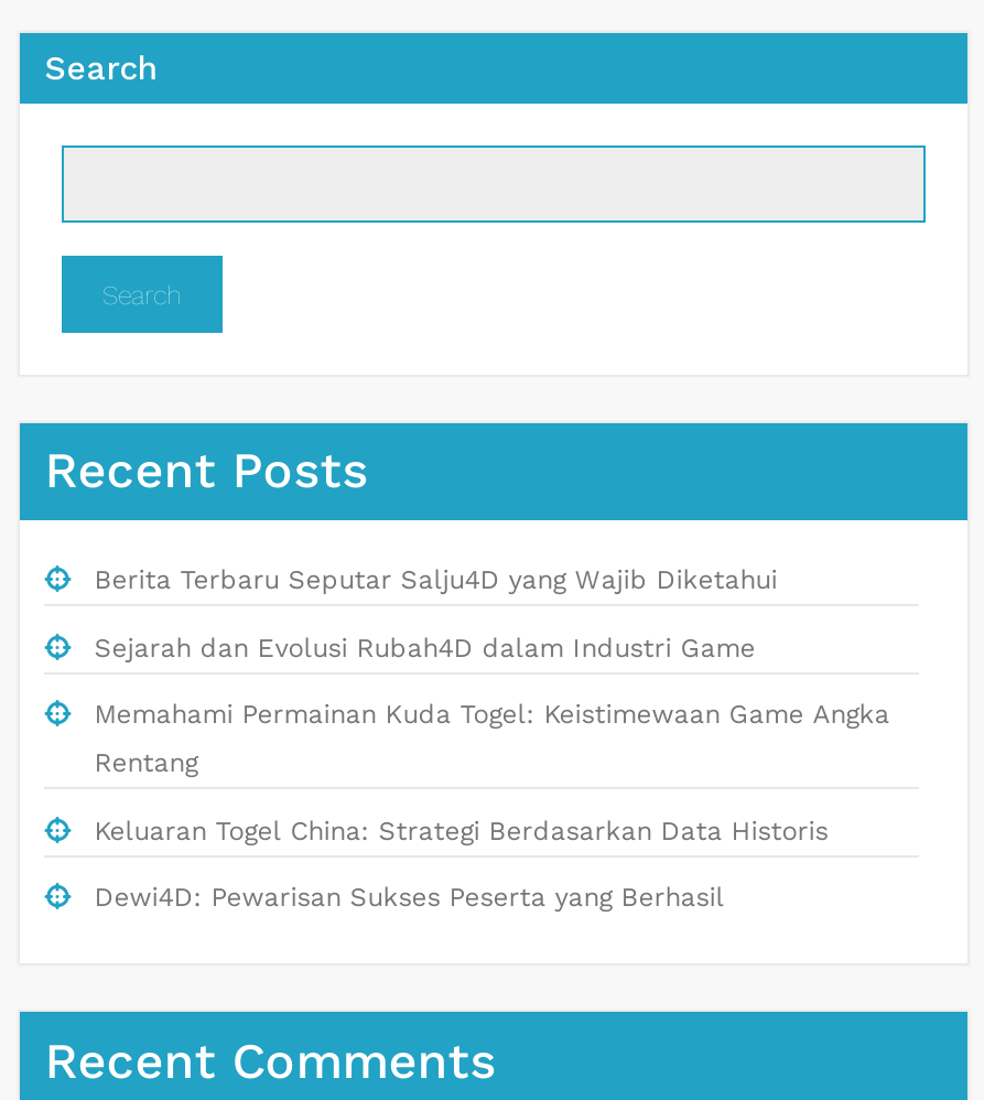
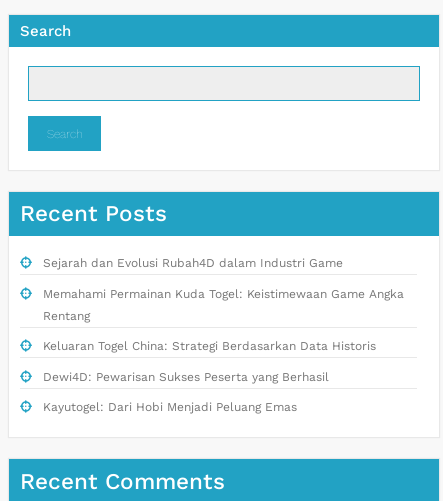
[94,565,778,596] Berita Terbaru Seputar Salju4D yang Wajib Diketahui -> none
moved [94,632,890,913] -> [43,256,404,384]: Sejarah dan Evolusi Rubah4D dalam Industri Game | Memahami Permainan Kuda Togel: Keistimewaan Game Angka | Rentang | Keluaran Togel China: Strategi Berdasarkan Data Historis | Dewi4D: Pewarisan Sukses Peserta yang Berhasil
none -> [43,400,297,414] Kayutogel: Dari Hobi Menjadi Peluang Emas

